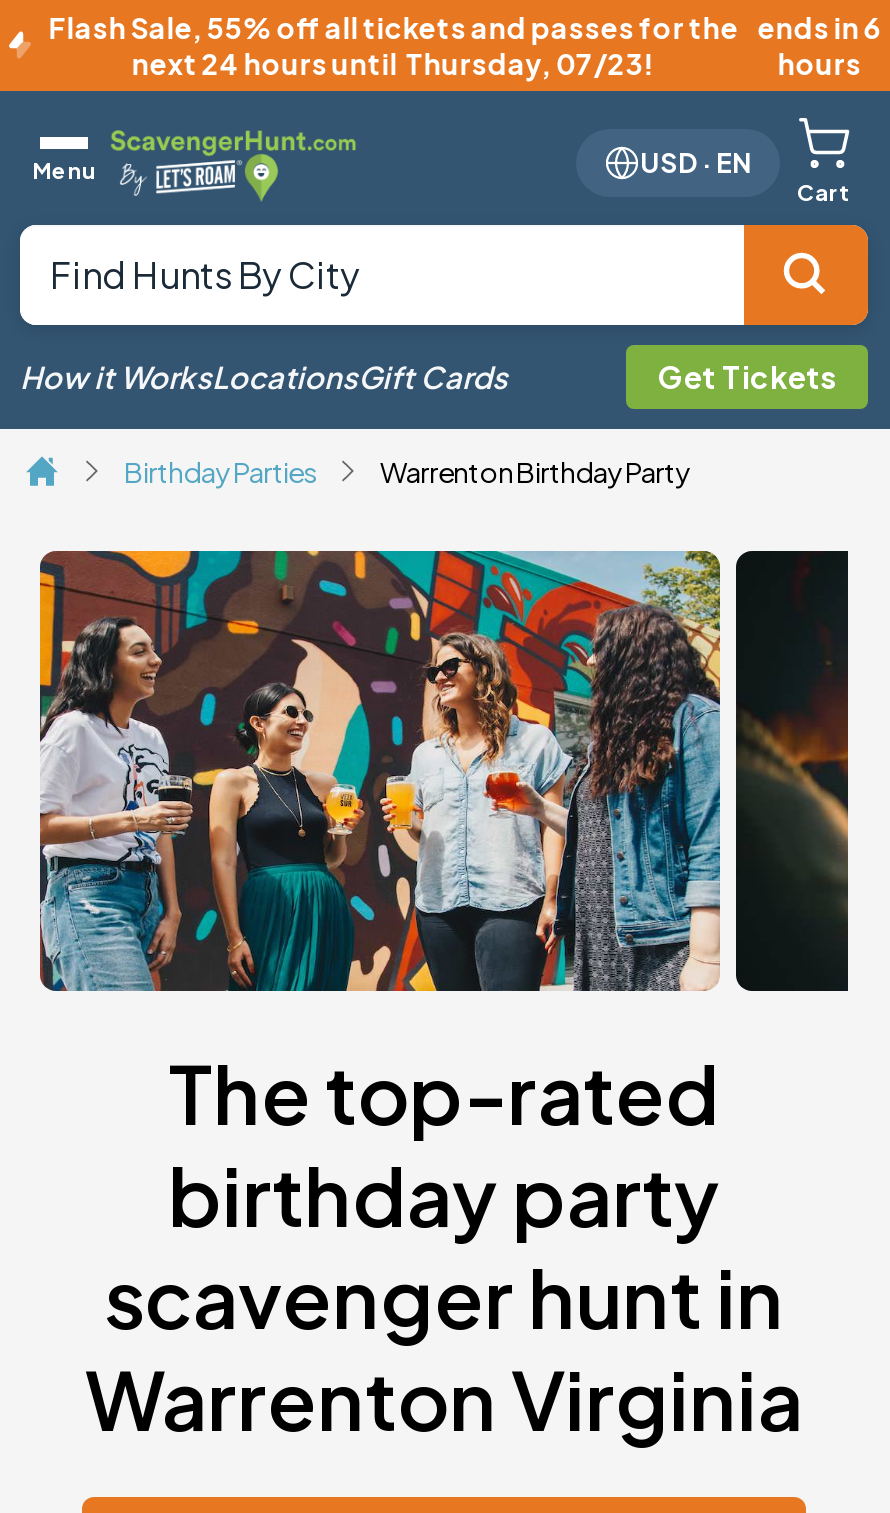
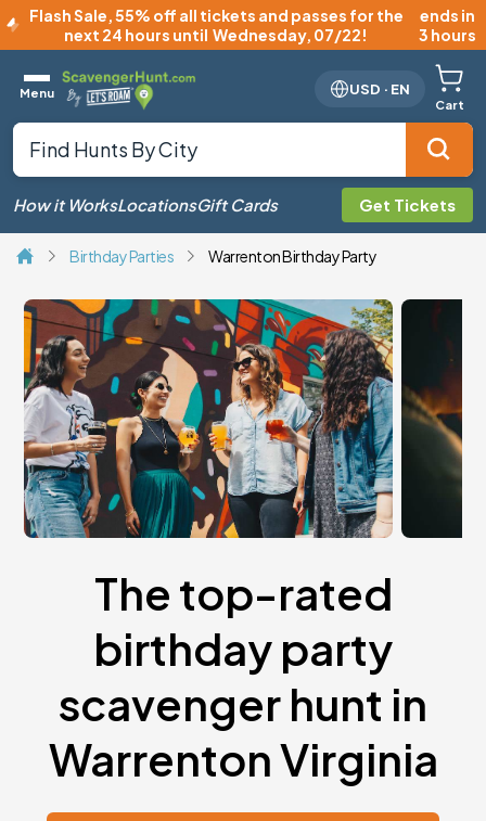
[757,9,881,81] ends in 6 | hours -> [419,5,476,44] ends in | 3 hours
[132,45,656,81] next 24 hours until Thursday, 07/23! -> [64,25,368,44] next 24 hours until Wednesday, 07/22!

